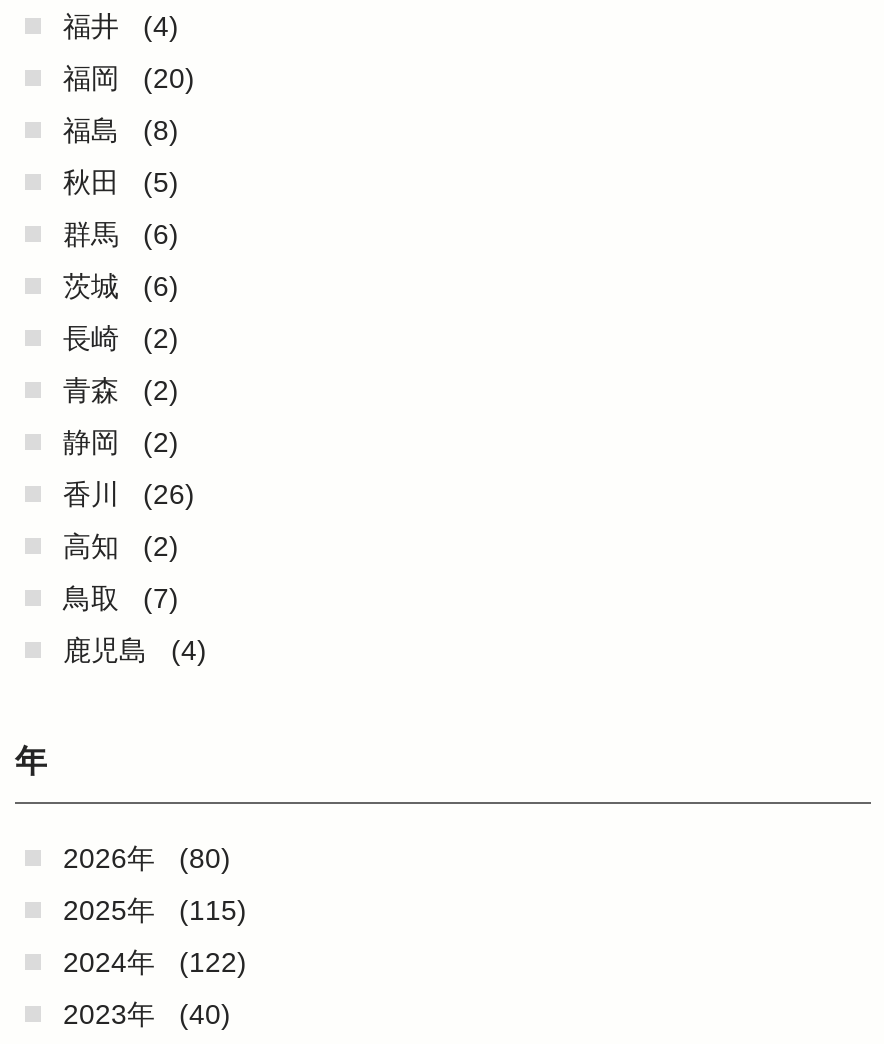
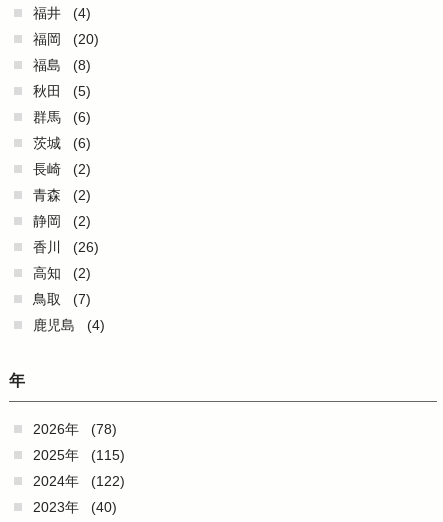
[63,842,231,874] 2026年 (80) -> [33,421,117,437] 2026年 (78)

